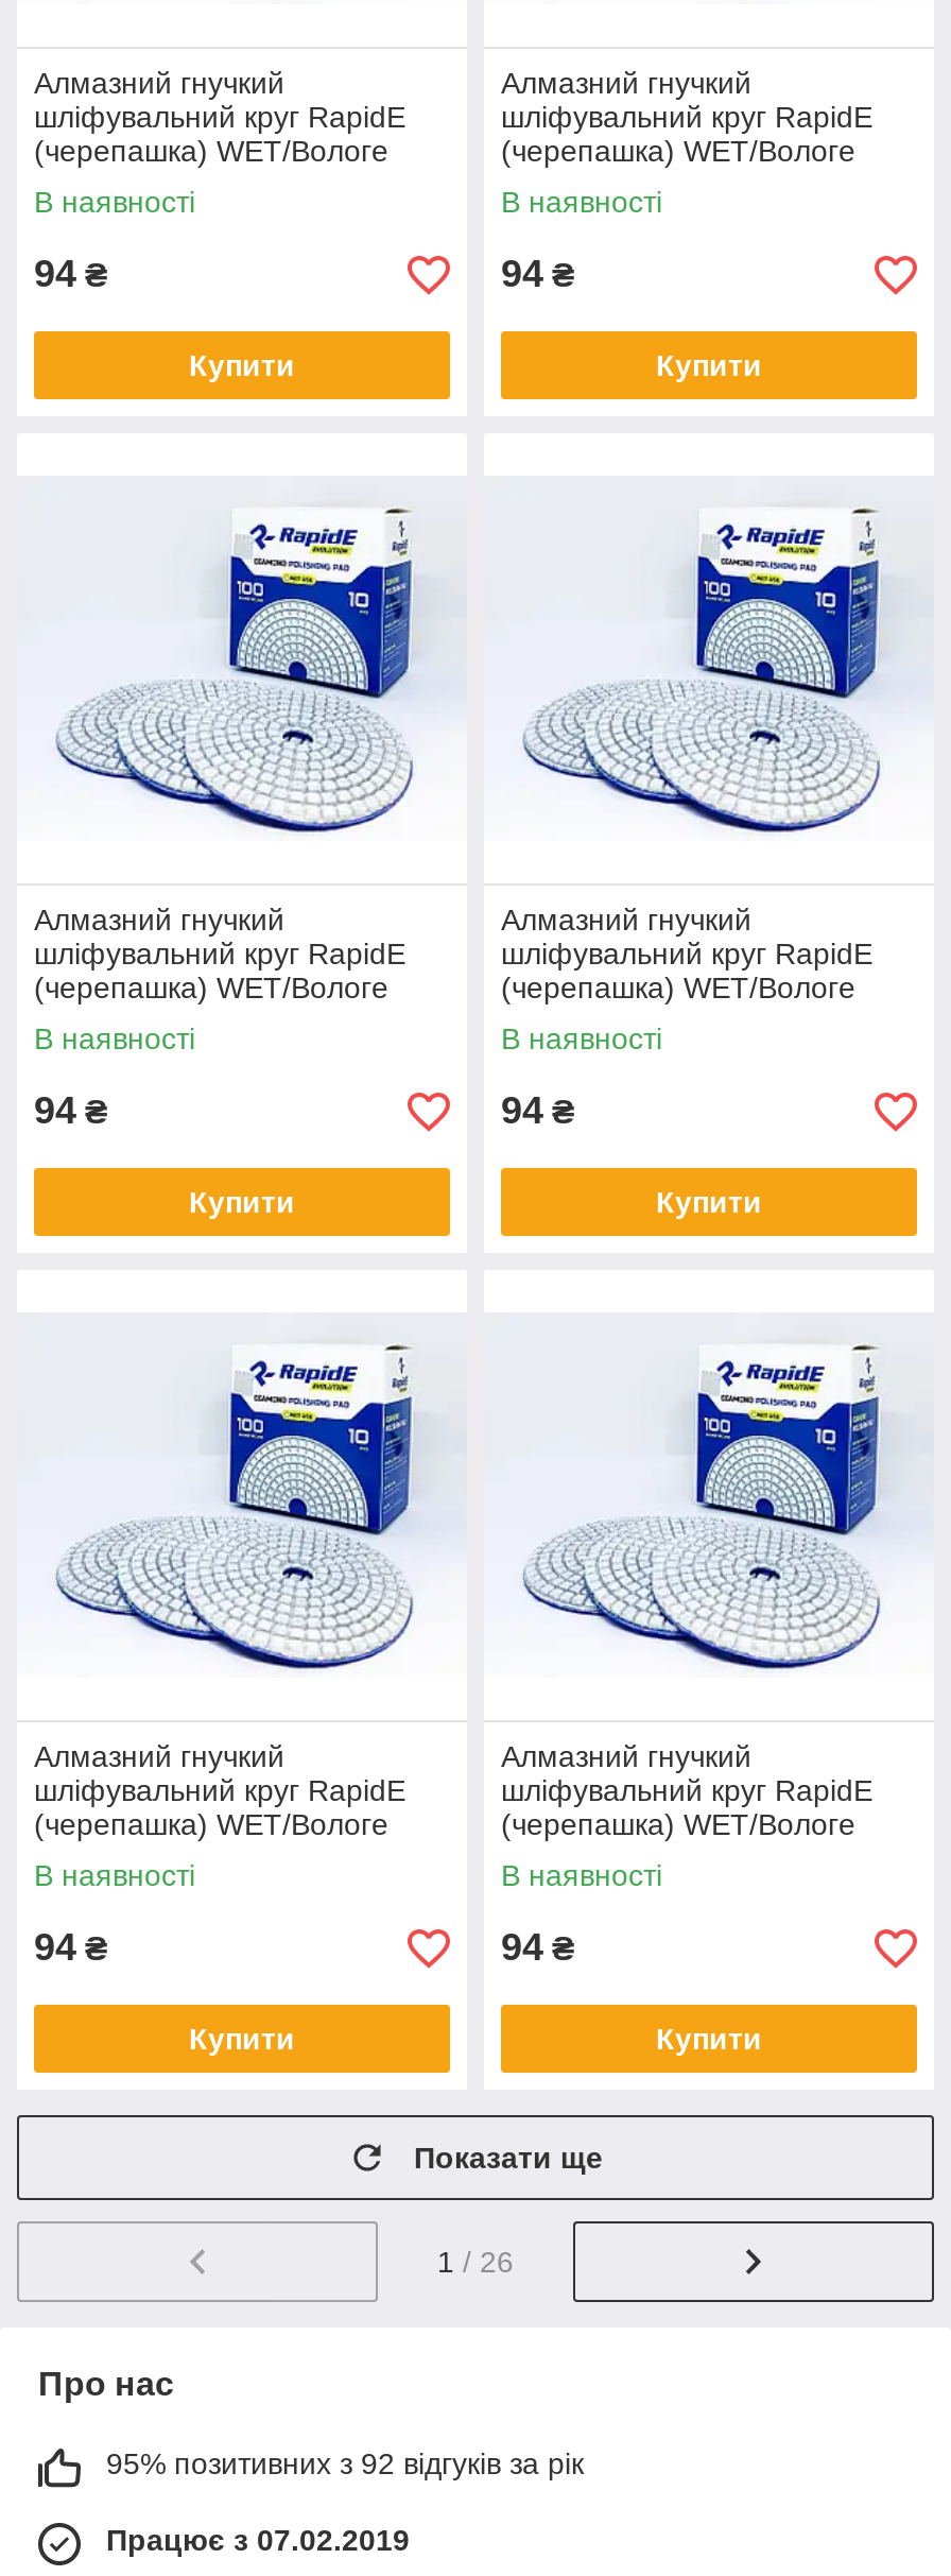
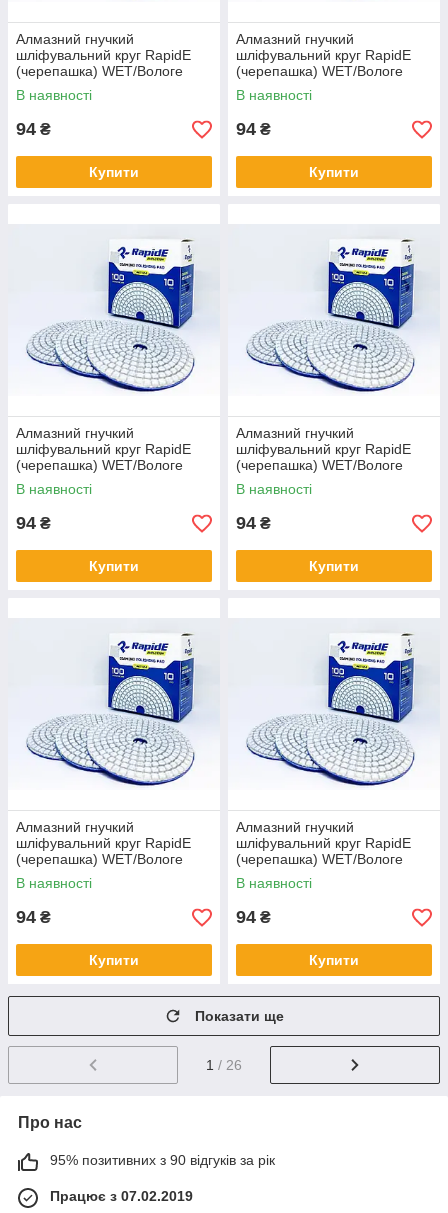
[106,2447,584,2481] 95% позитивних з 92 відгуків за рік -> [50,1152,275,1168] 95% позитивних з 90 відгуків за рік

